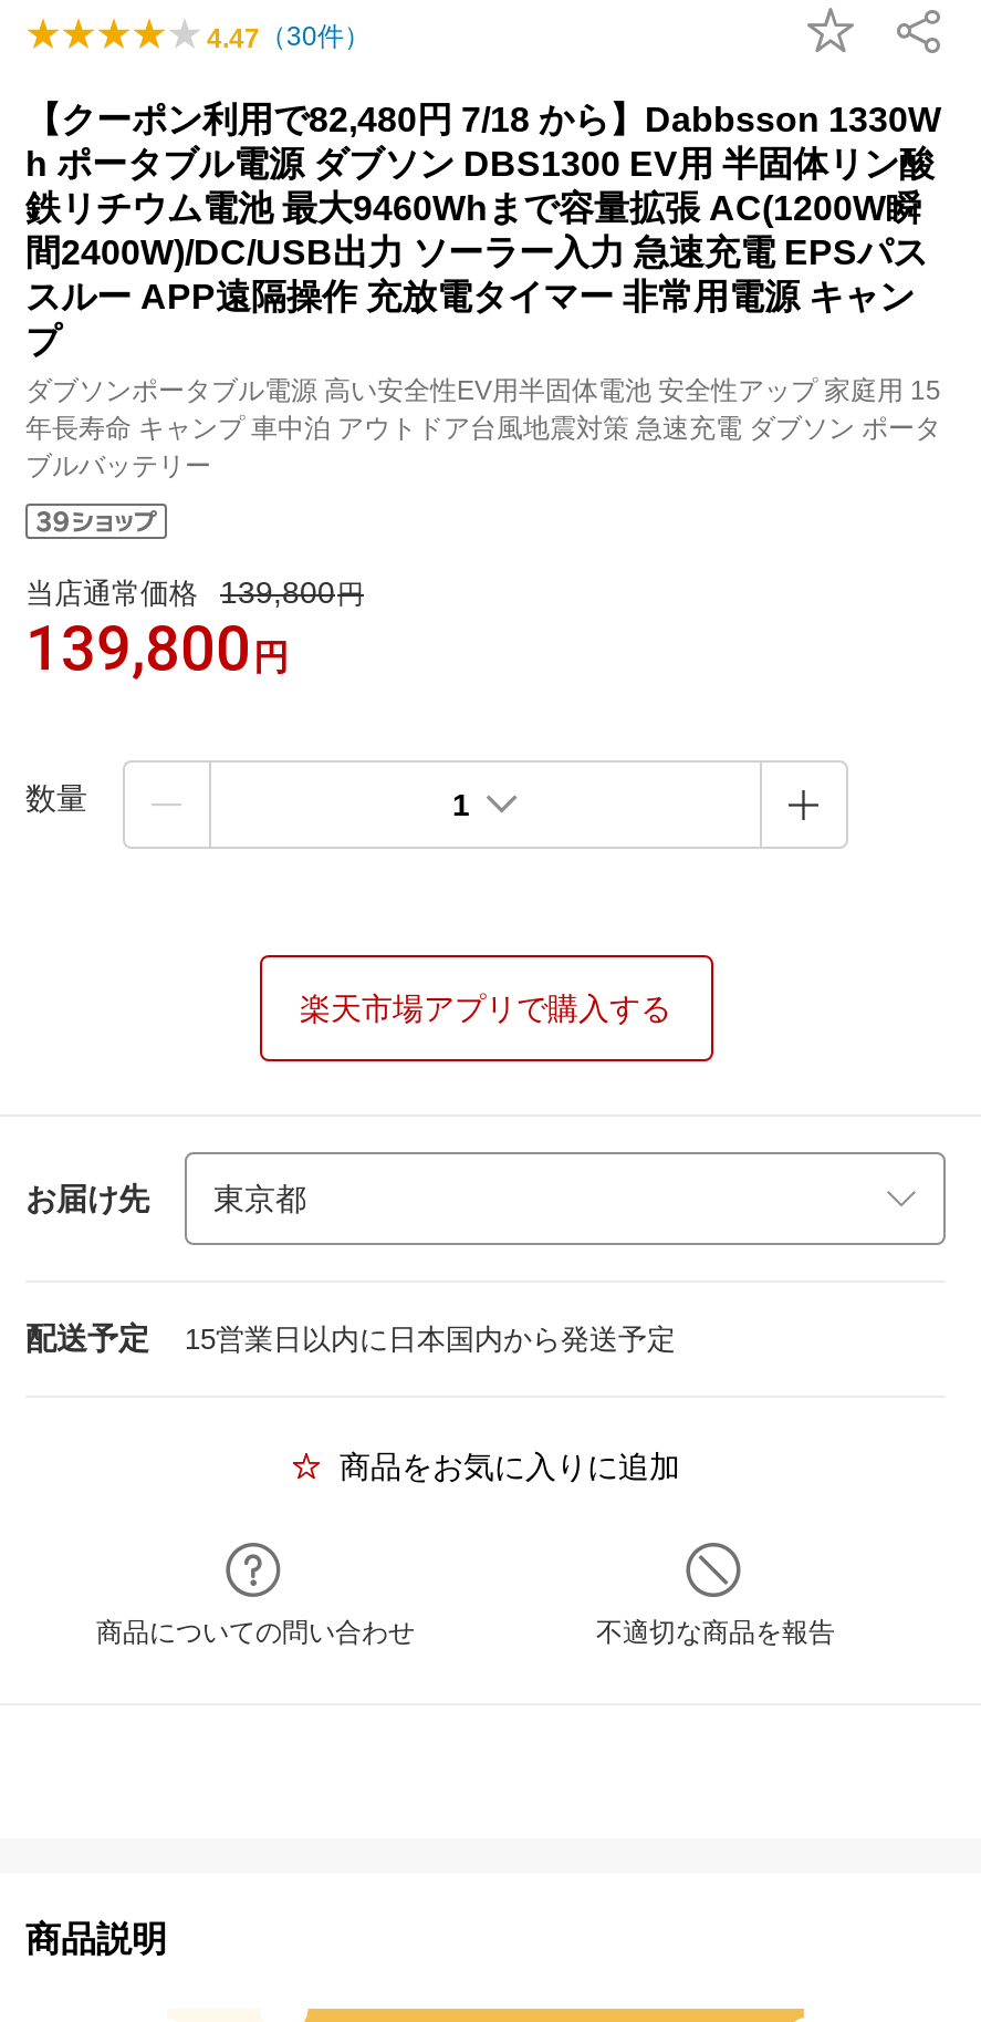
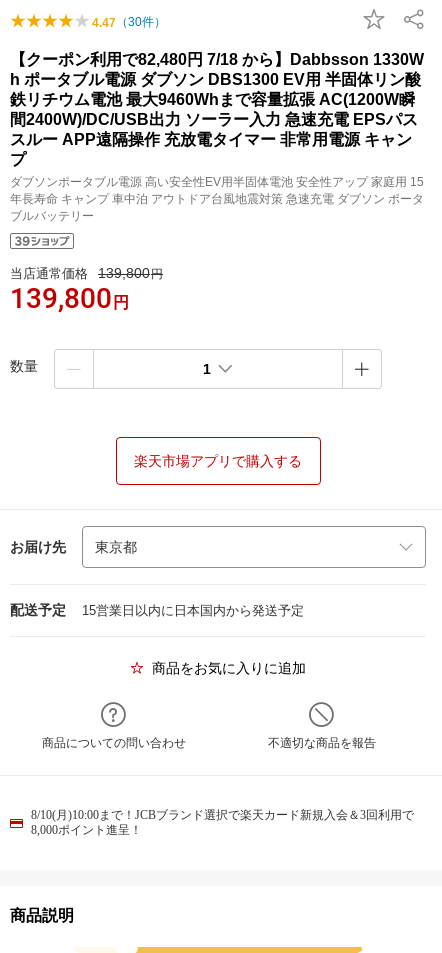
none -> [31,808,414,837] 8/10(月)10:00まで！JCBブランド選択で楽天カード新規入会＆3回利用で | 8,000ポイント進呈！

